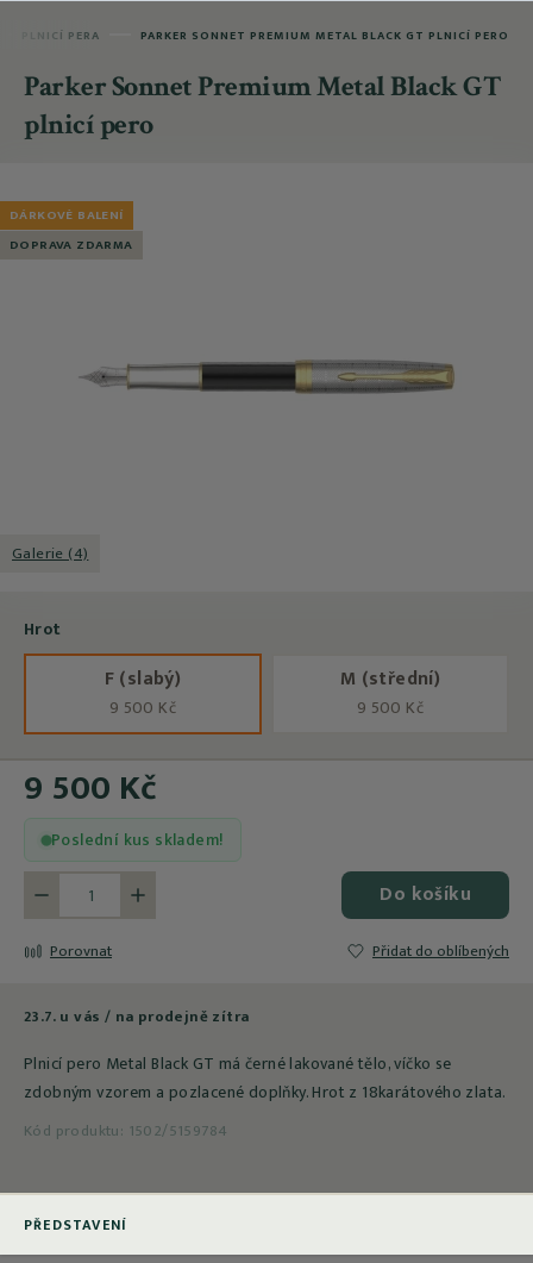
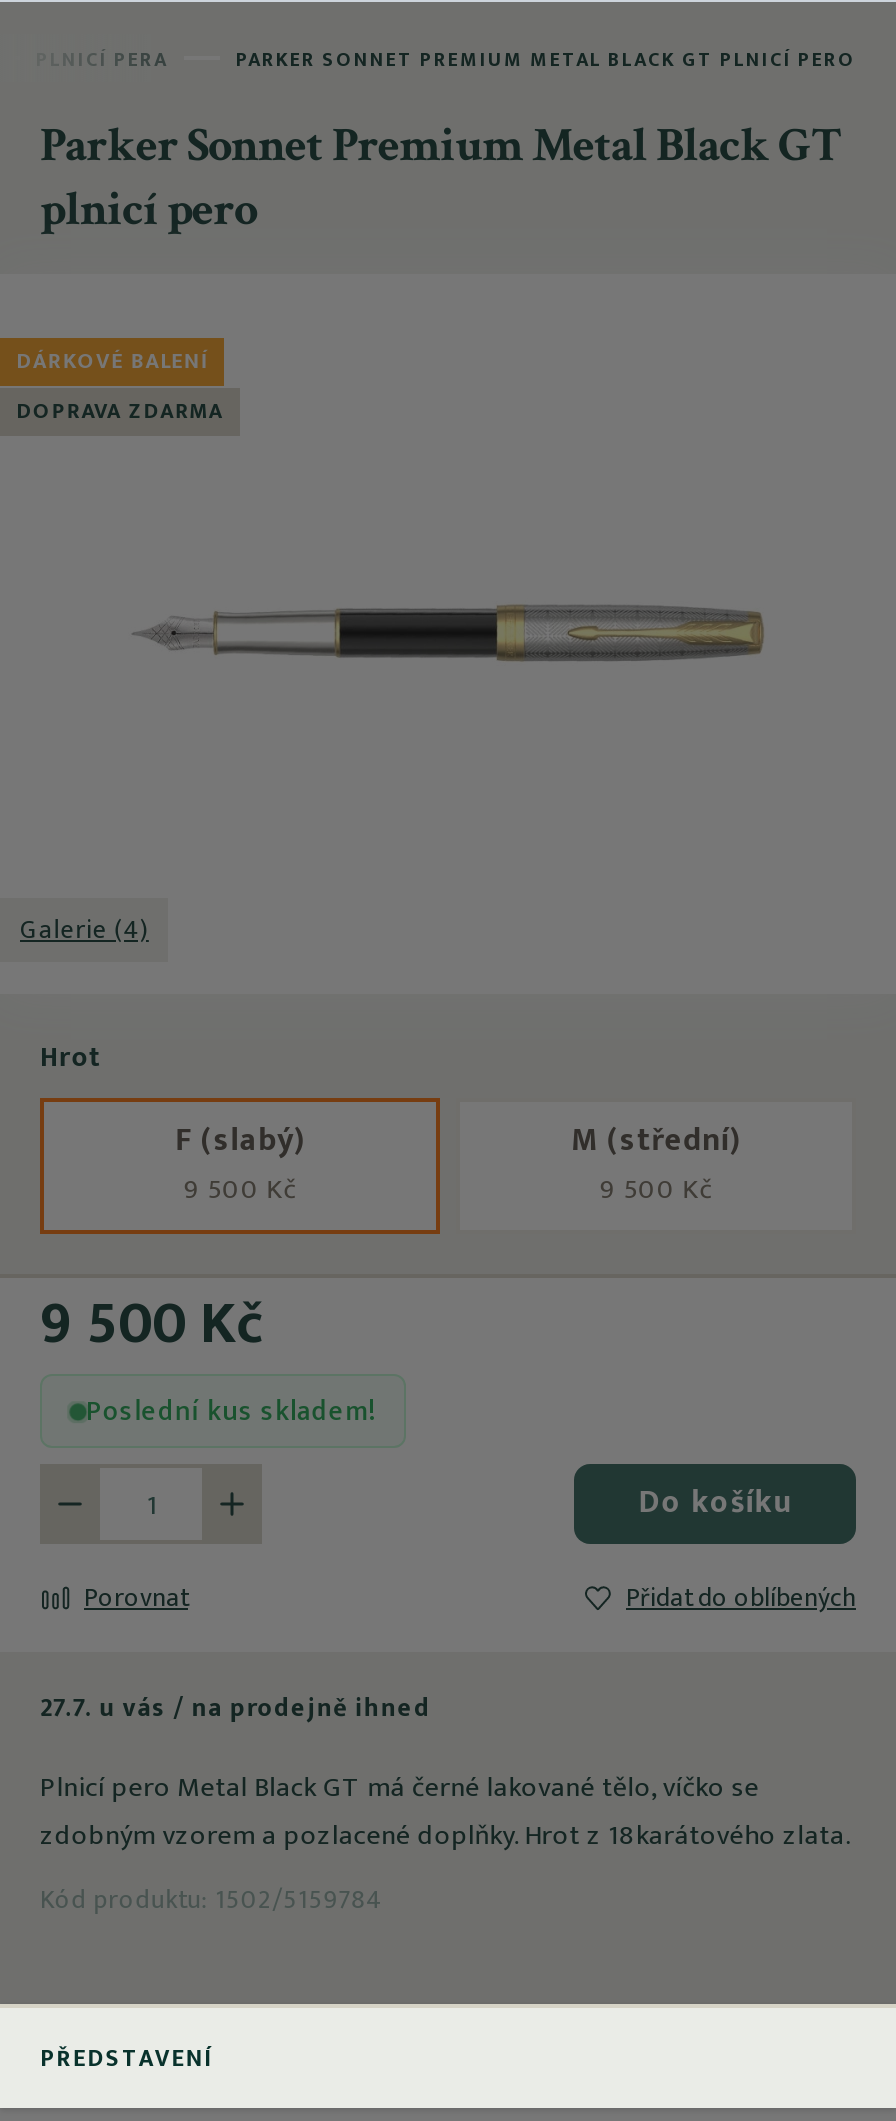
[24,1004,249,1030] 23.7. u vás / na prodejně zítra -> [40,1687,431,1731] 27.7. u vás / na prodejně ihned

